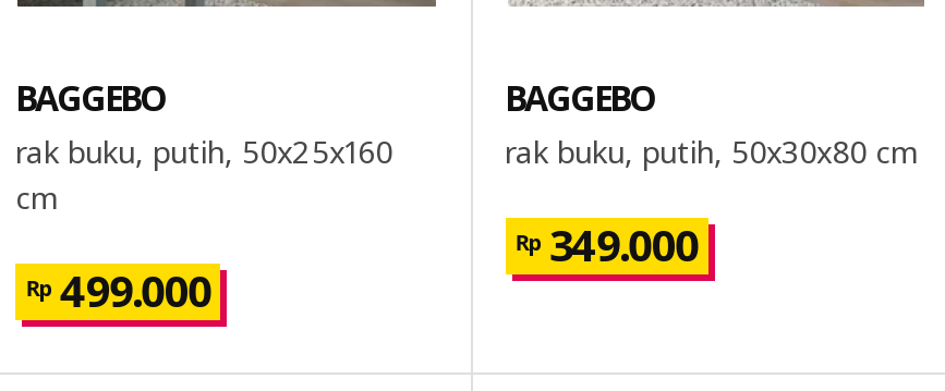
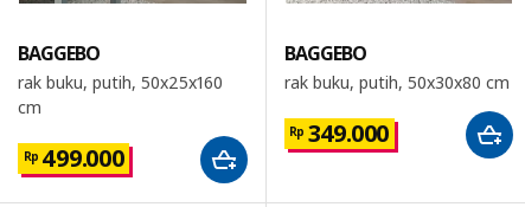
none -> [465,110,514,160] [image]
none -> [199,135,249,185] [image]

